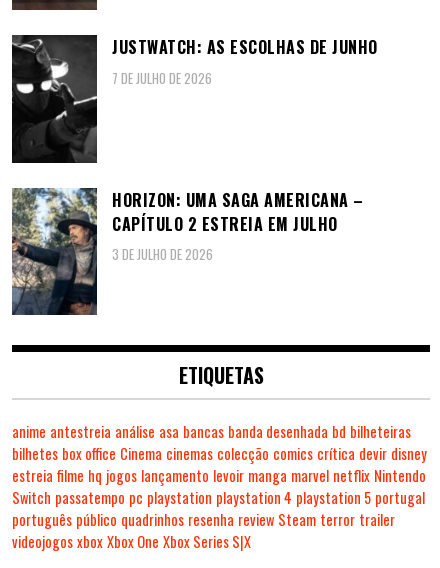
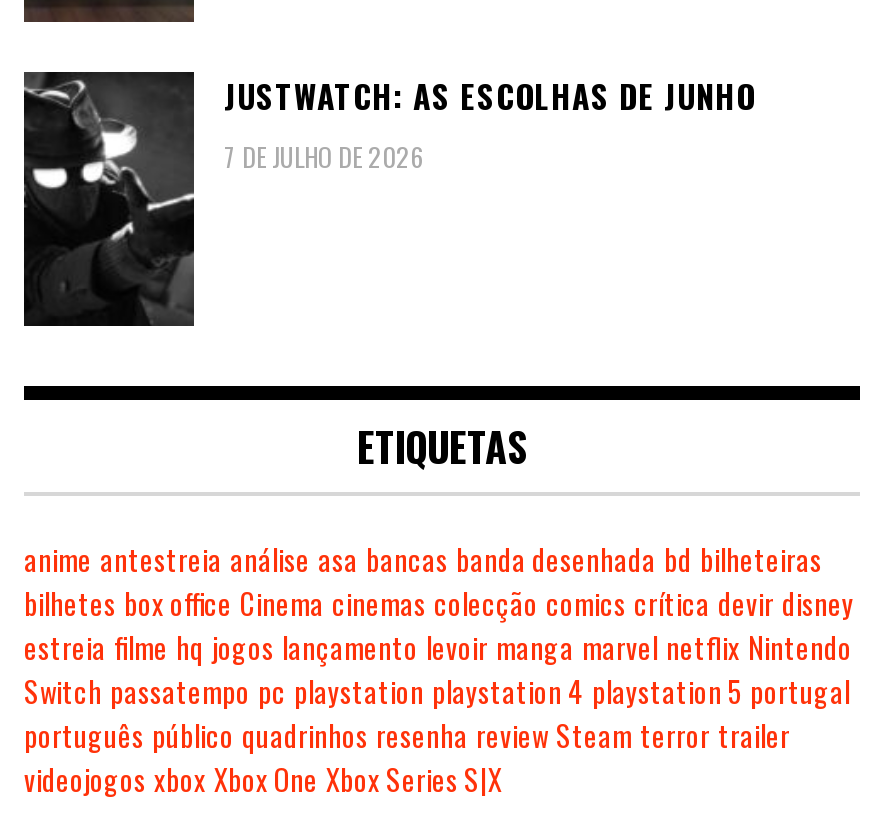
[11,187,363,315] [image] | HORIZON: UMA SAGA AMERICANA – | CAPÍTULO 2 ESTREIA EM JULHO | 3 DE JULHO DE 2026 -> none

